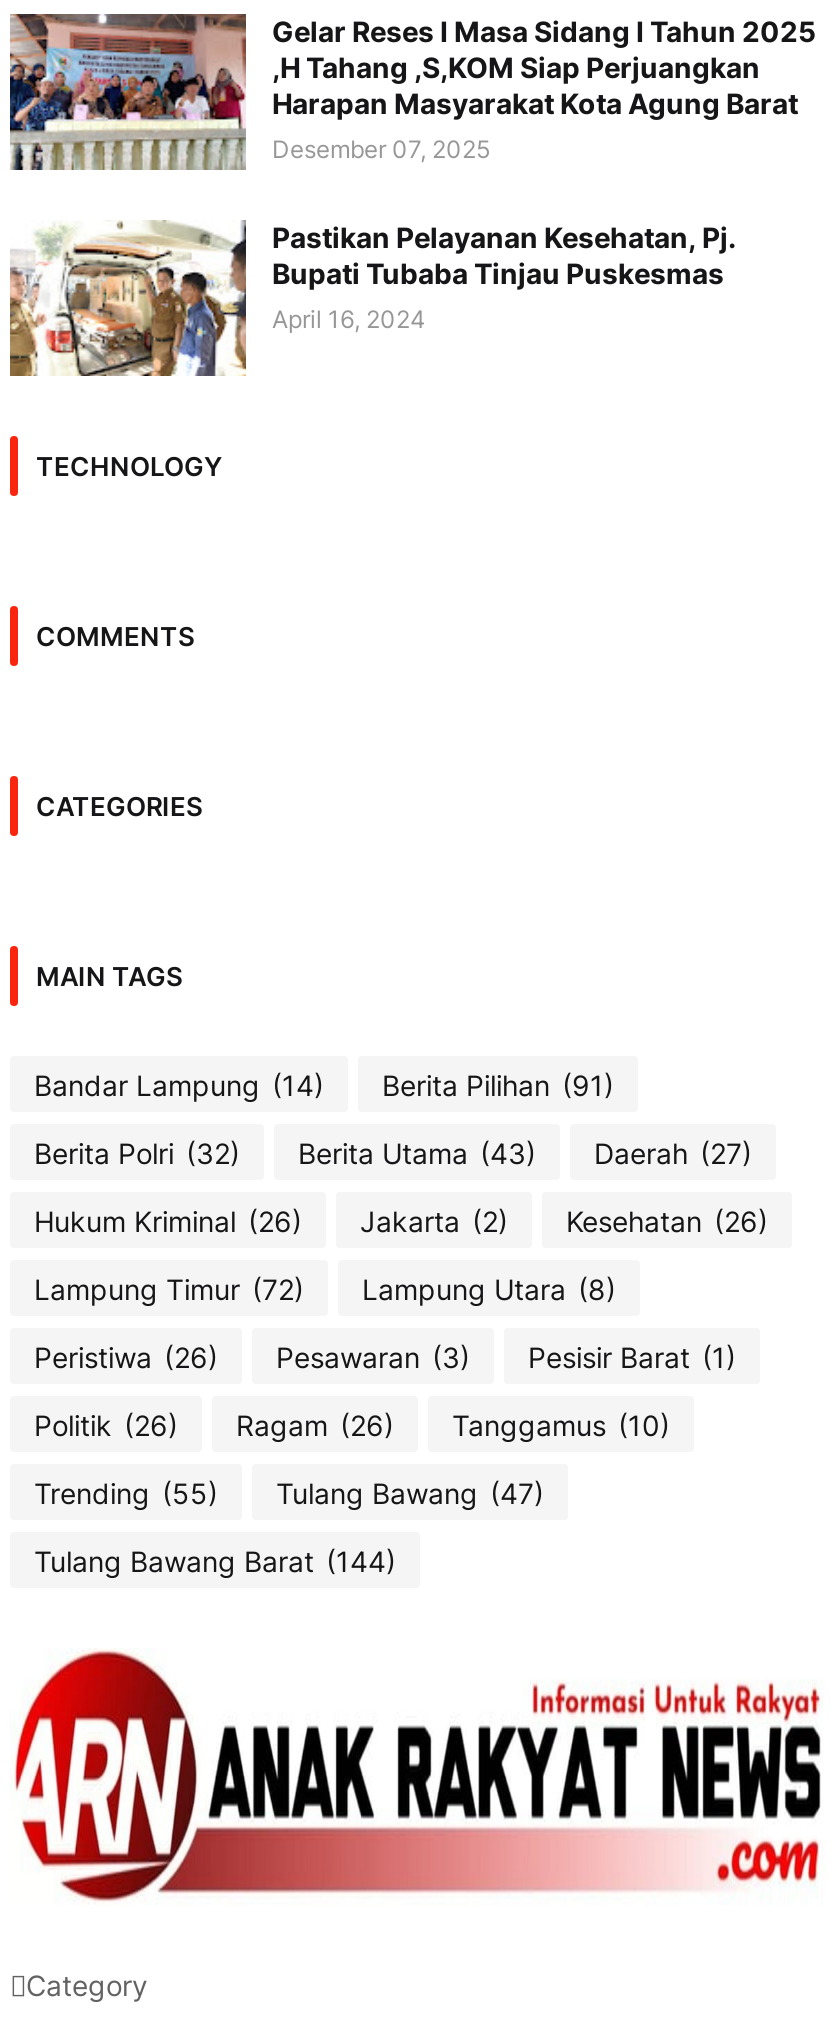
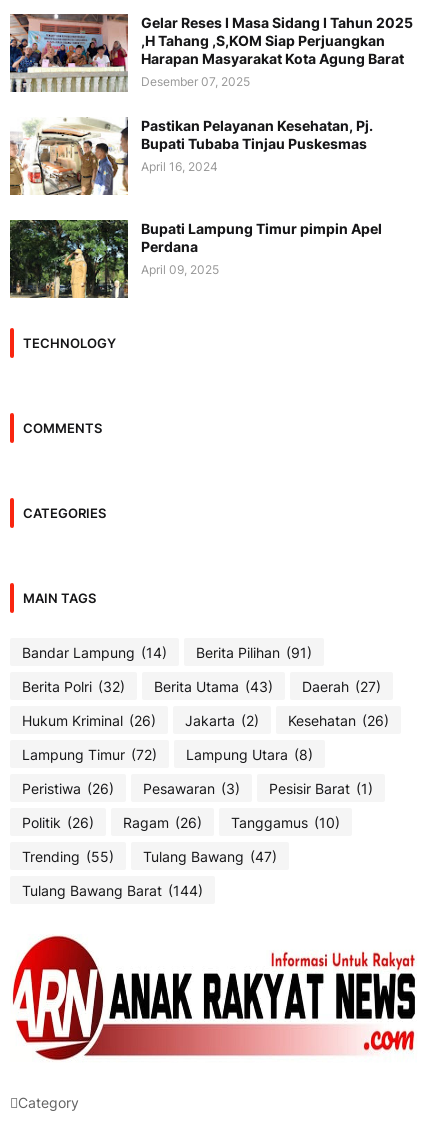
none -> [9,219,382,299] [image] | Bupati Lampung Timur pimpin Apel | Perdana | April 09, 2025

